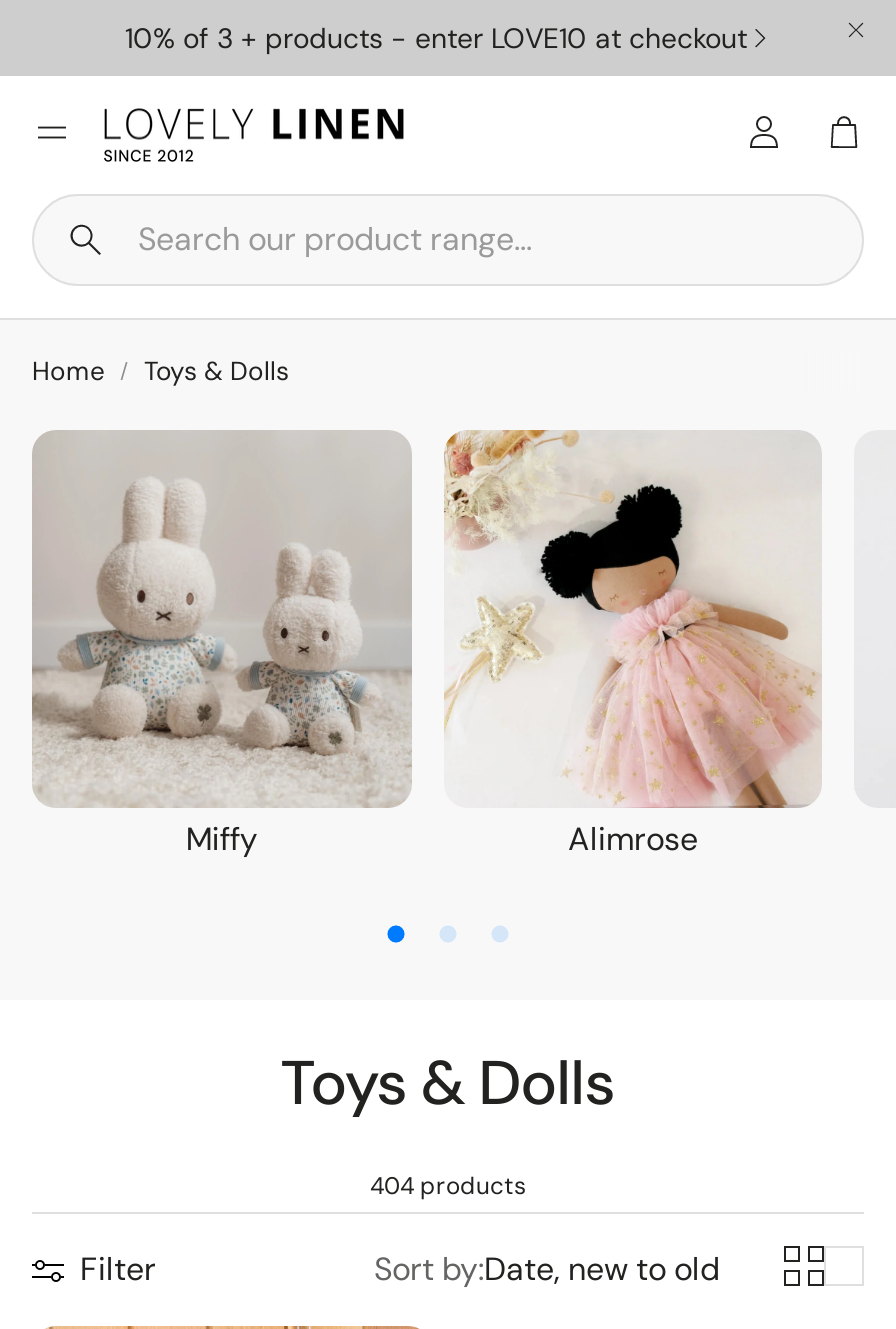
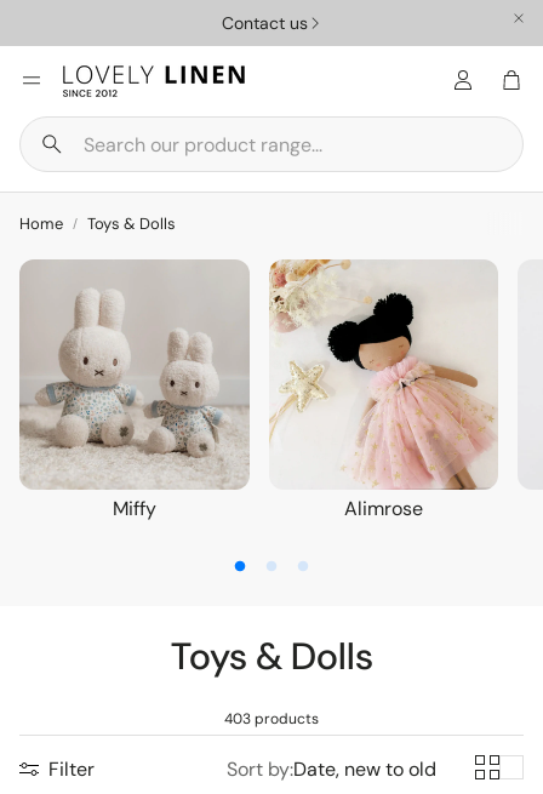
[125,20,747,56] 10% of 3 + products - enter LOVE10 at checkout -> [221,12,307,34] Contact us
[370,1170,526,1202] 404 products -> [224,709,319,728] 403 products

